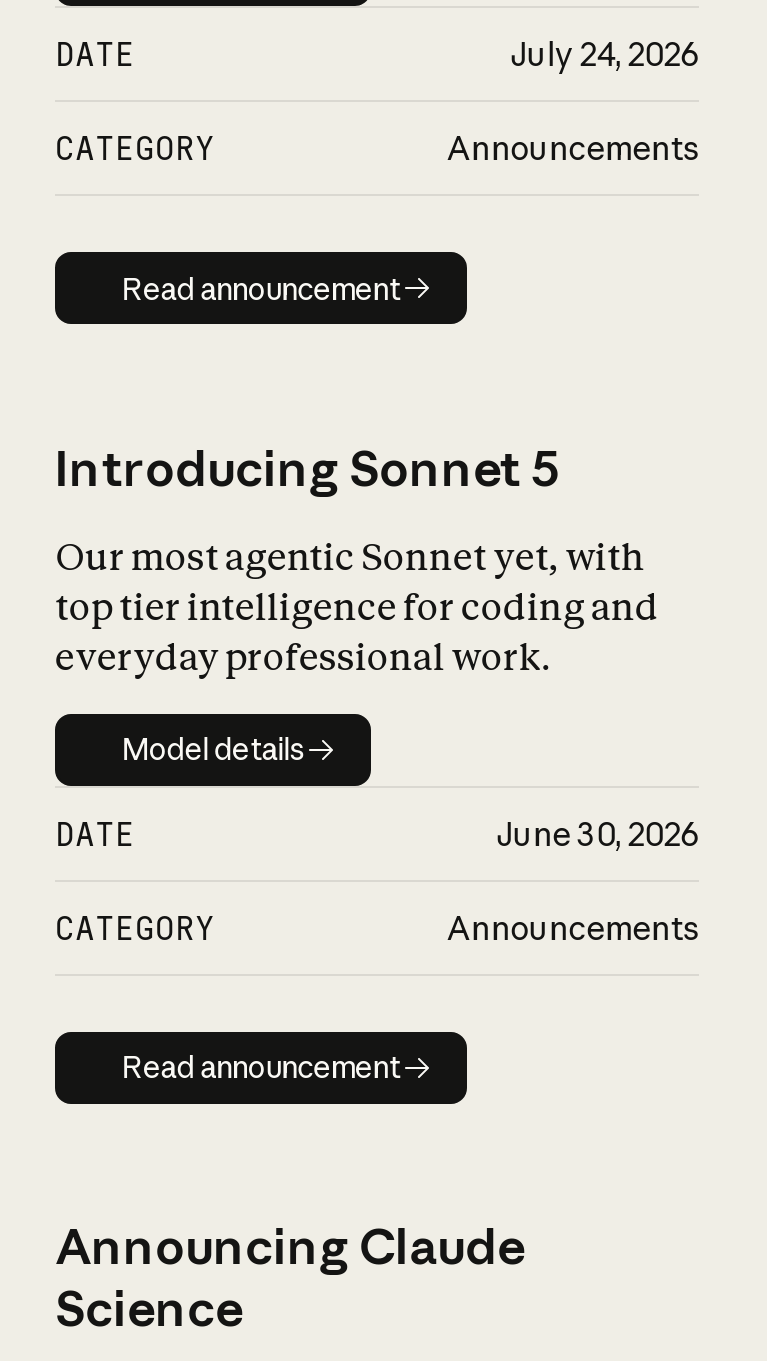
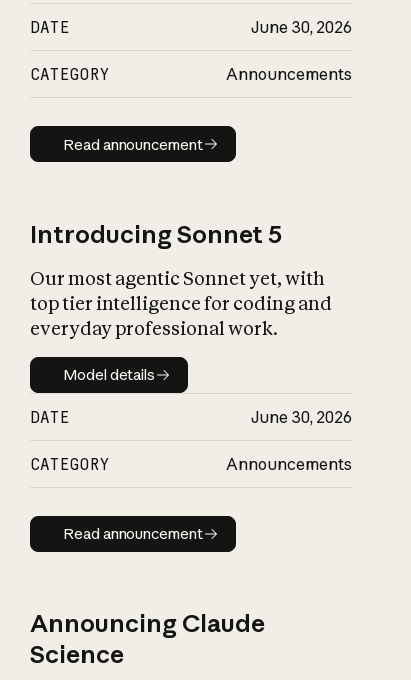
[511,34,699,74] July 24, 2026 -> [251,17,352,37] June 30, 2026

